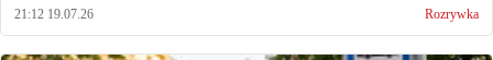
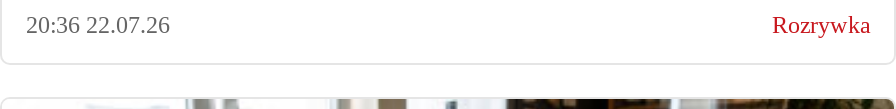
[14,7,94,22] 21:12 19.07.26 -> [26,11,170,39] 20:36 22.07.26

